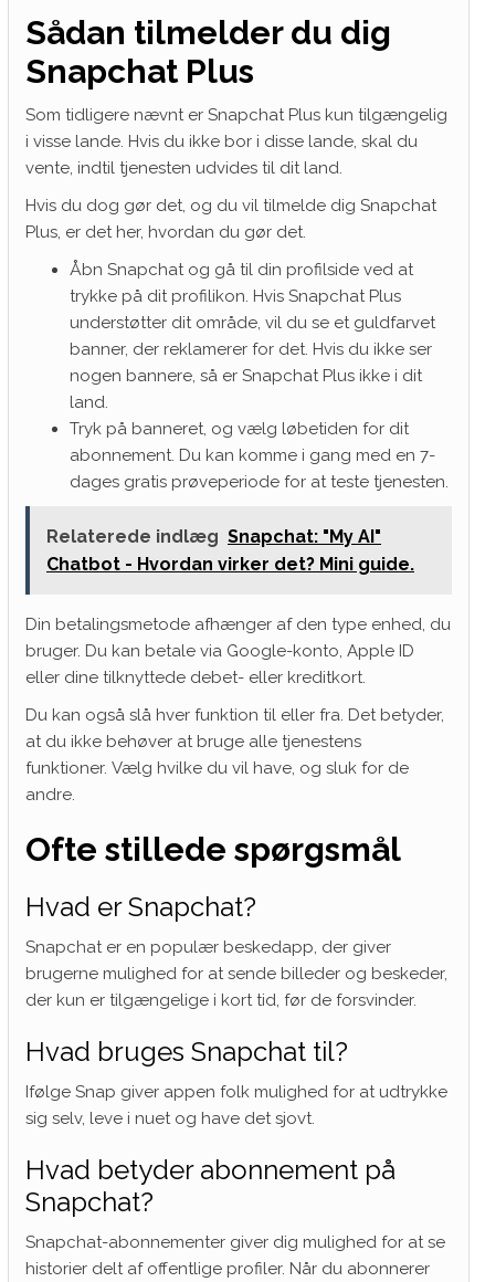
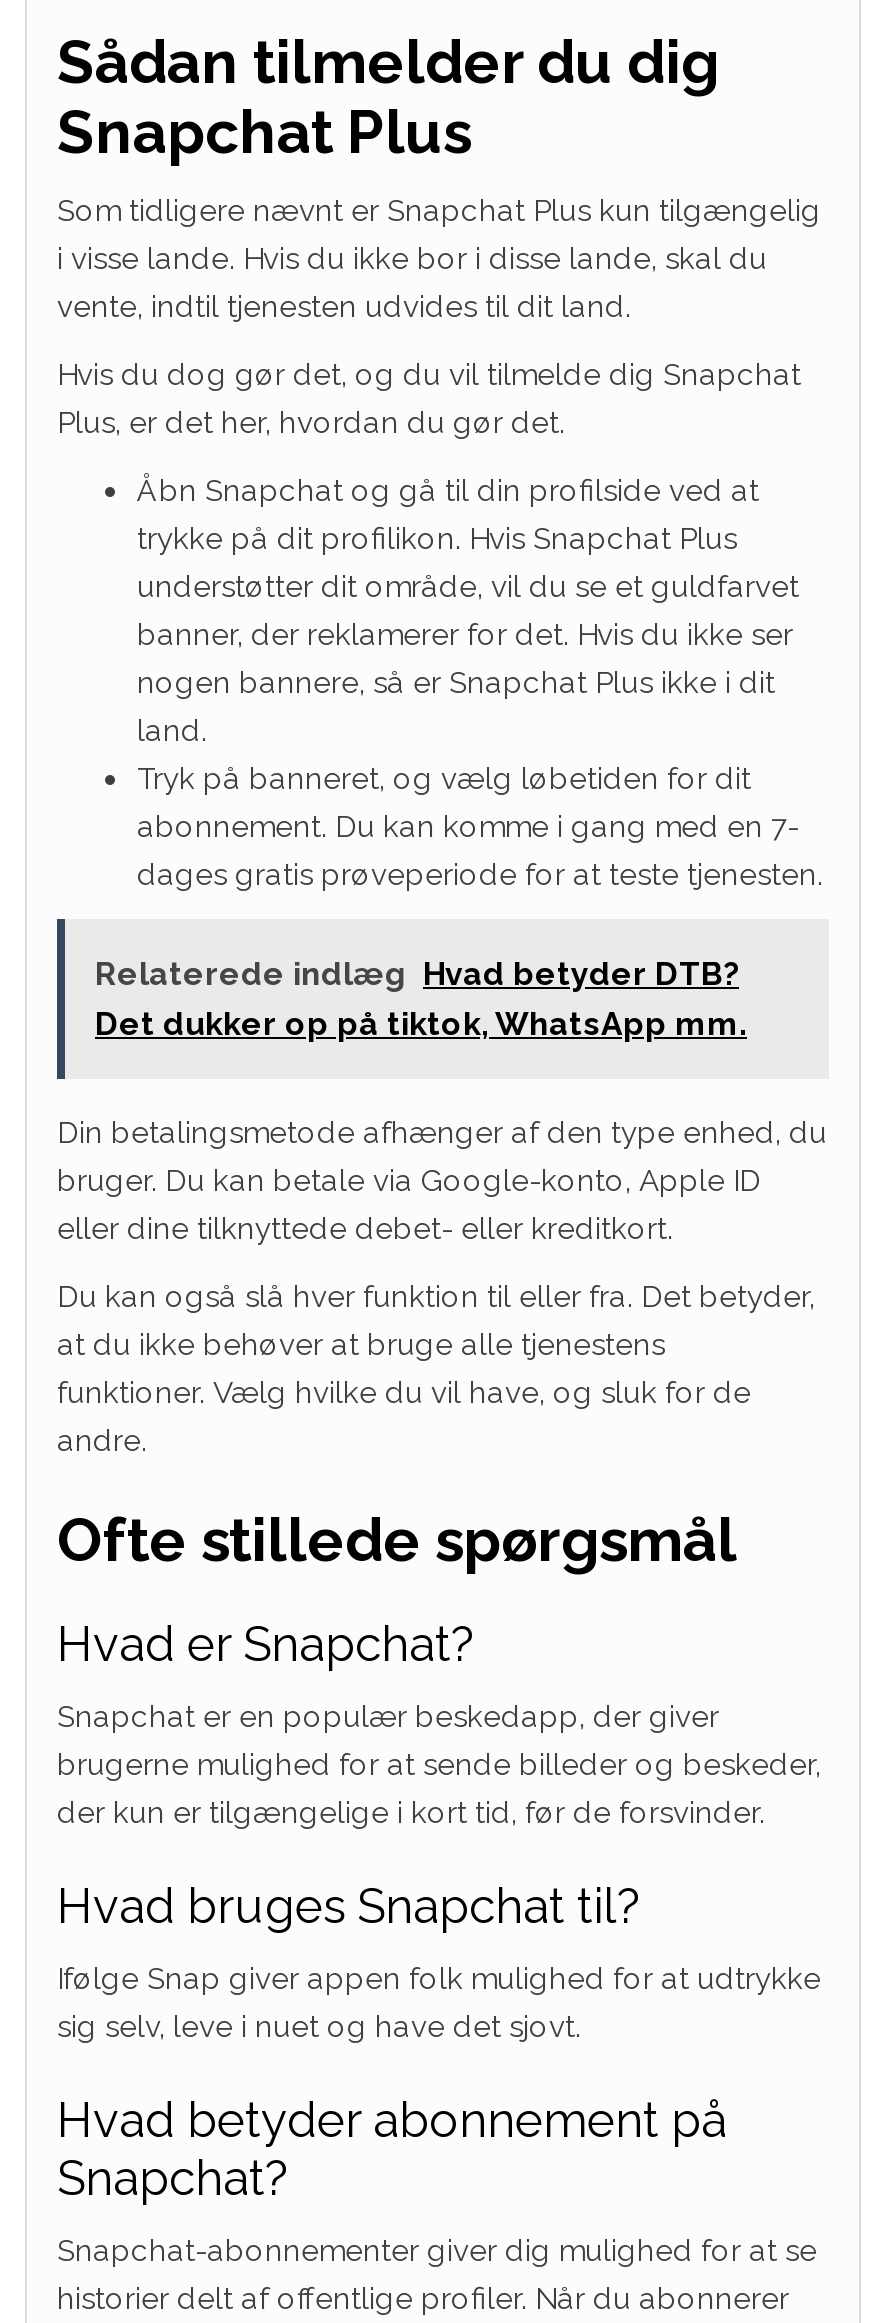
[46,526,414,574] Relaterede indlæg Snapchat: "My AI" | Chatbot - Hvordan virker det? Mini guide. -> [95,955,747,1043] Relaterede indlæg Hvad betyder DTB? | Det dukker op på tiktok, WhatsApp mm.

